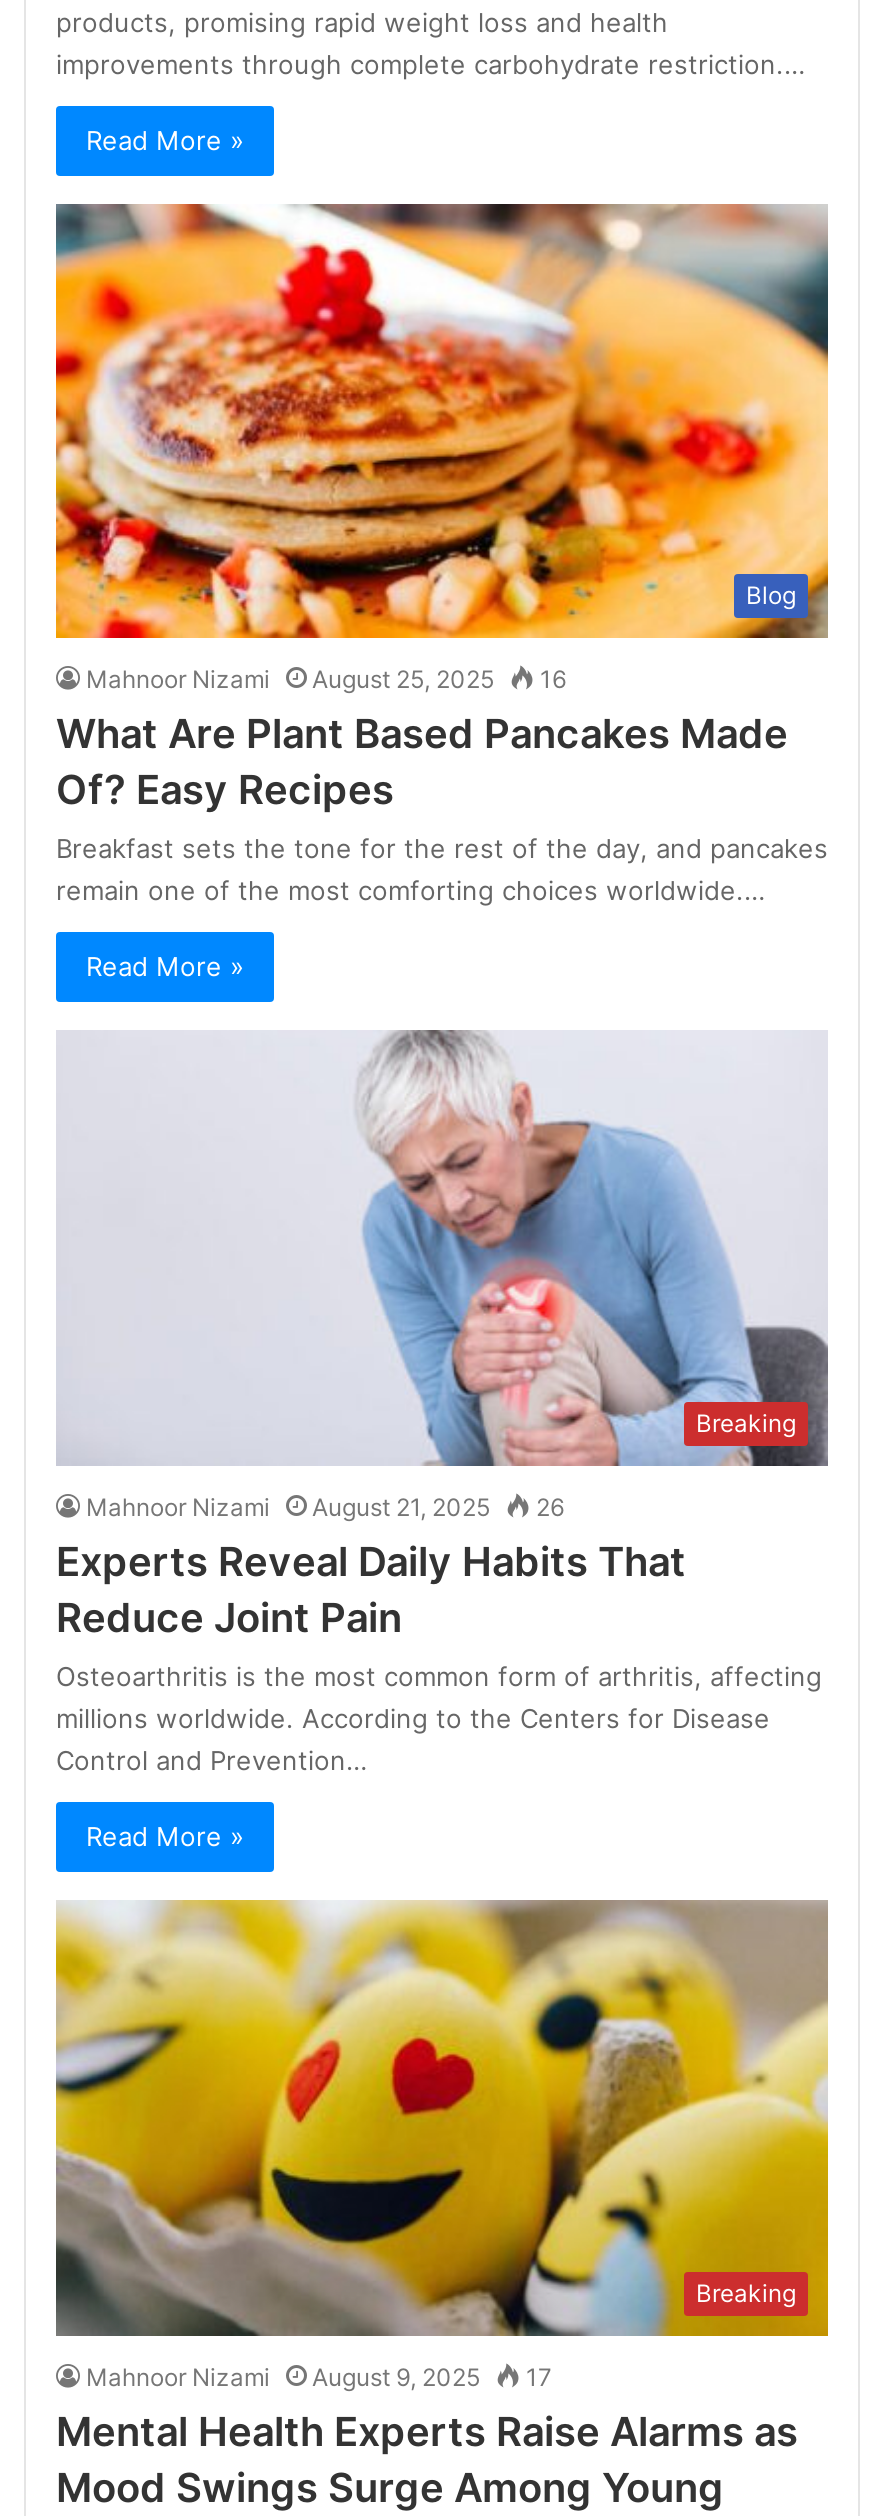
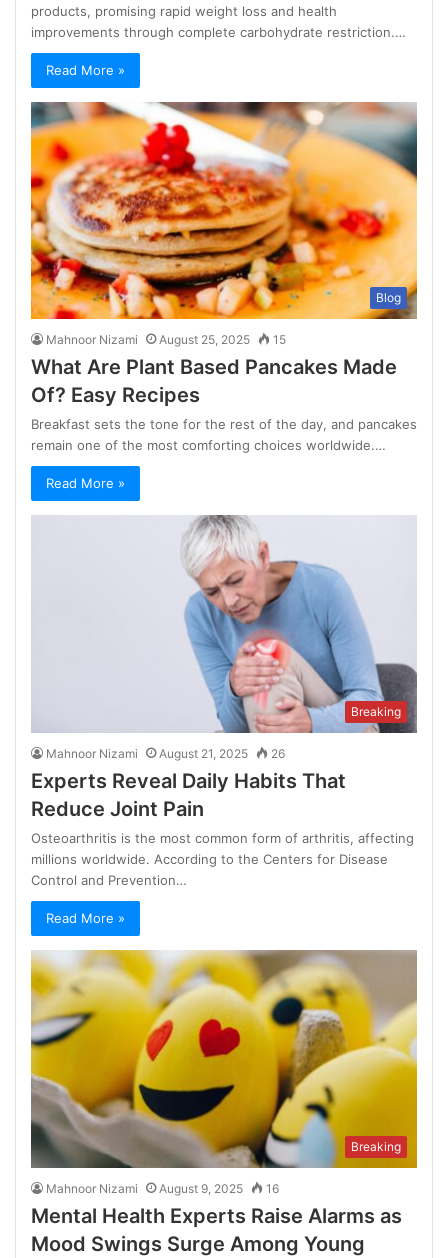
[86,665,566,695] Mahnoor Nizami August 25, 2025 16 -> [46,332,286,347] Mahnoor Nizami August 25, 2025 15
[86,2362,552,2392] Mahnoor Nizami August 9, 2025 17 -> [46,1181,279,1196] Mahnoor Nizami August 9, 2025 16

